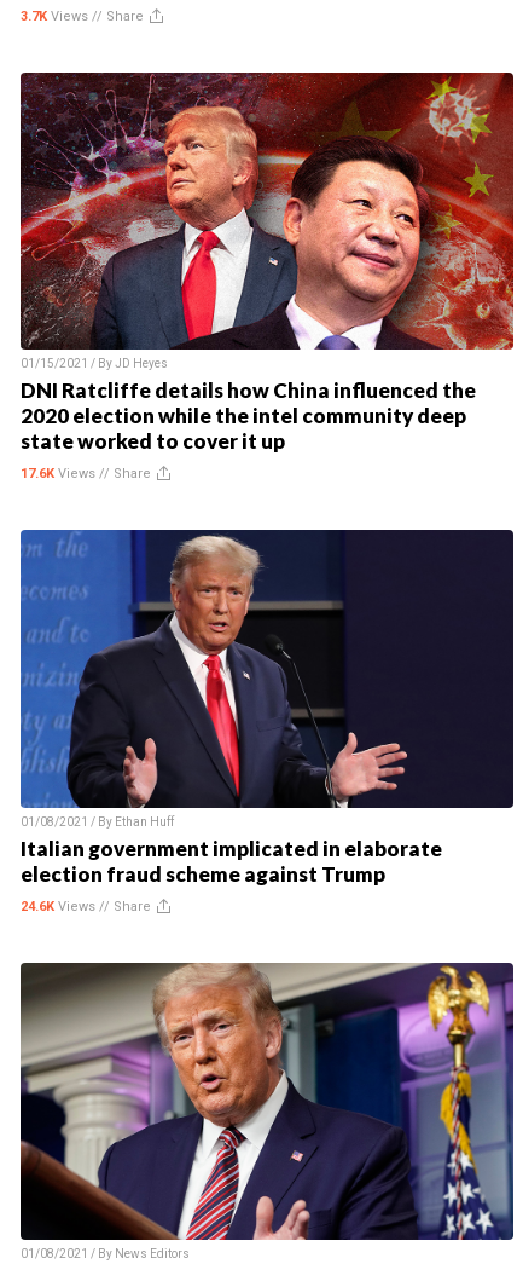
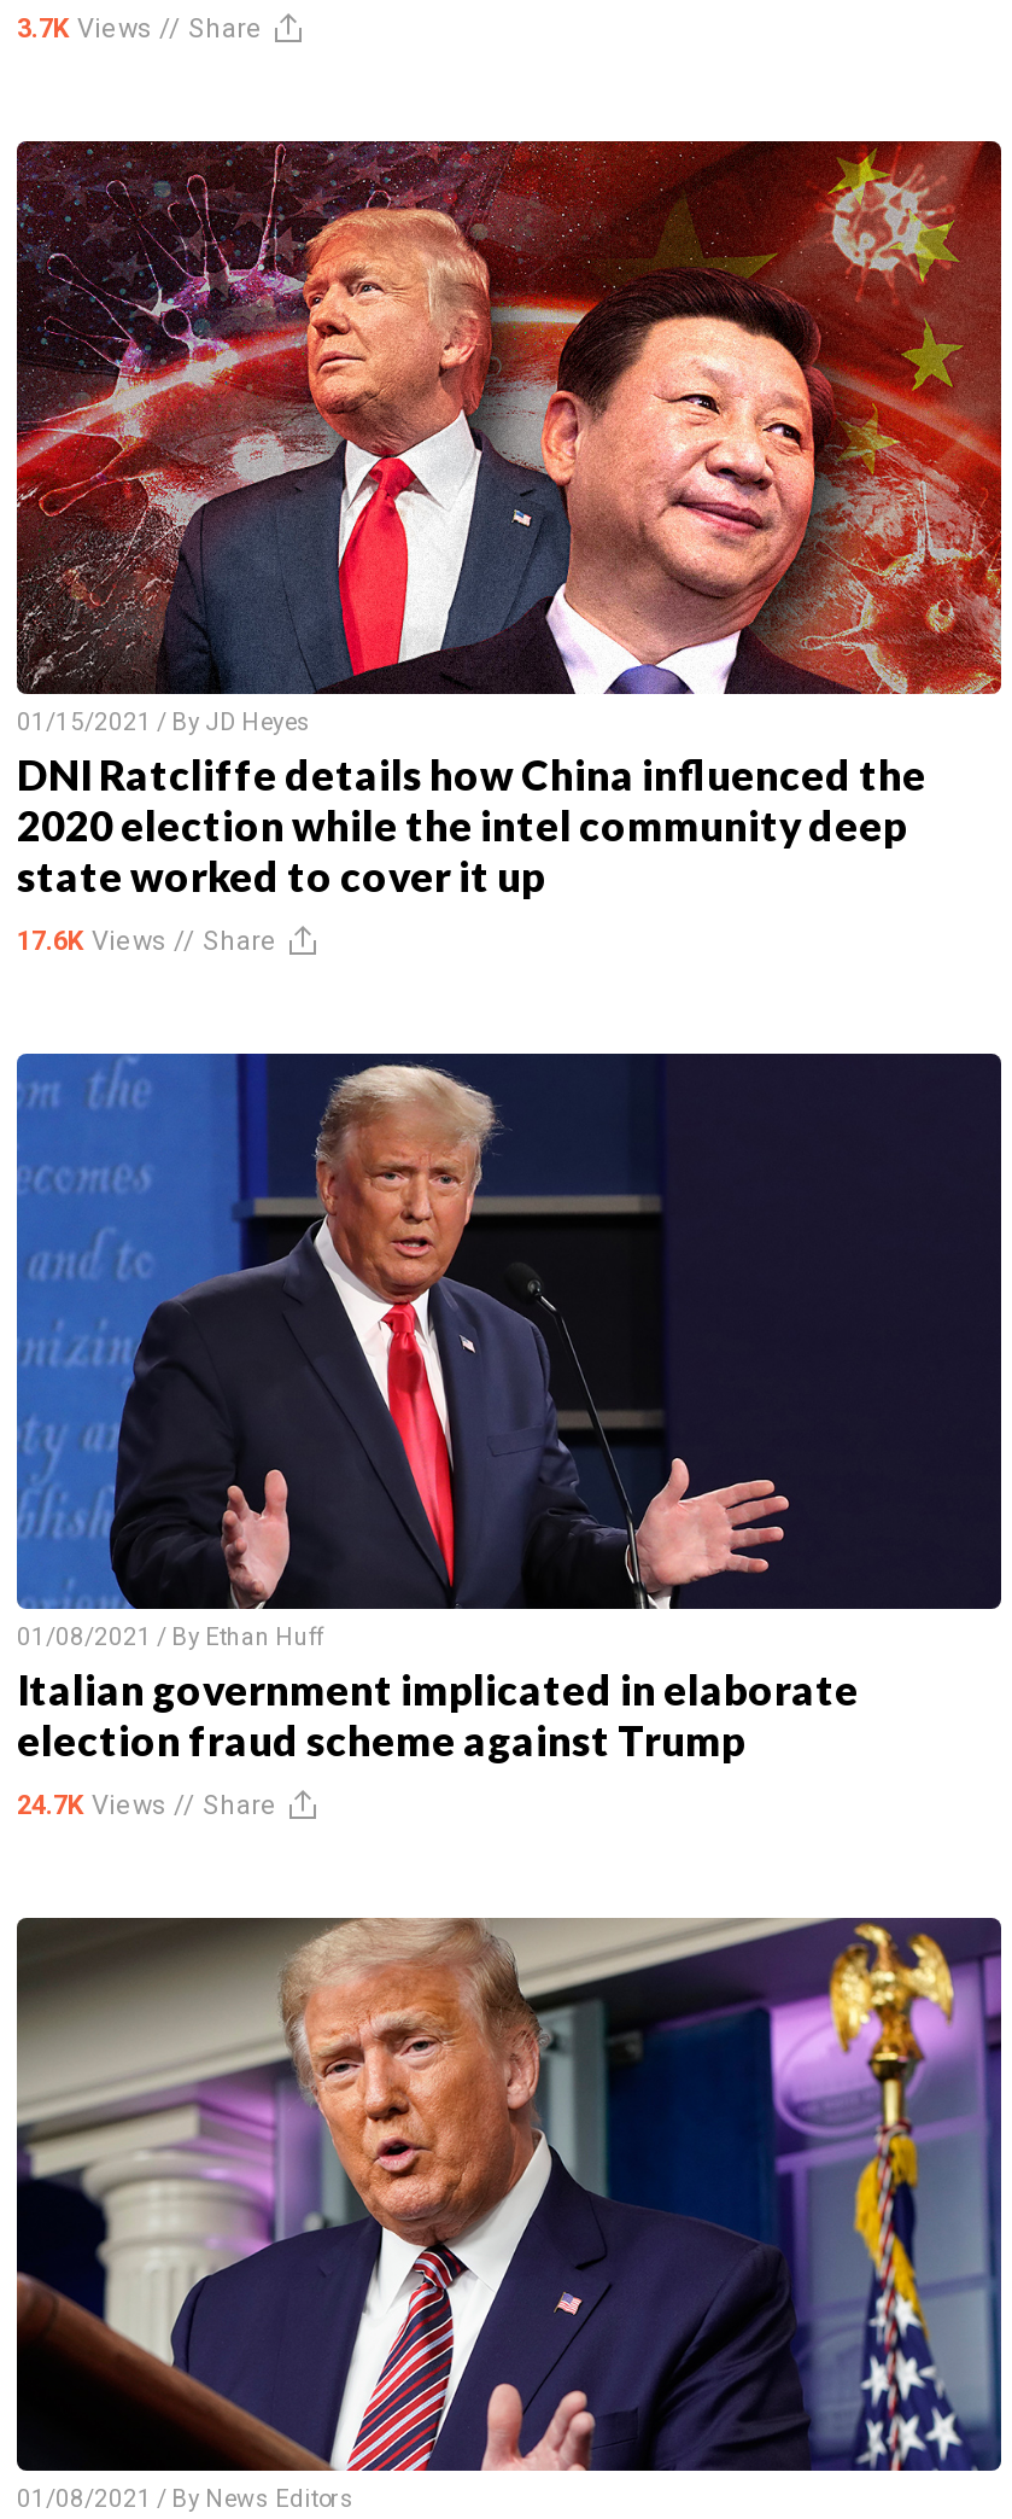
[21,898,151,914] 24.6K Views // Share -> [17,1789,277,1820] 24.7K Views // Share

